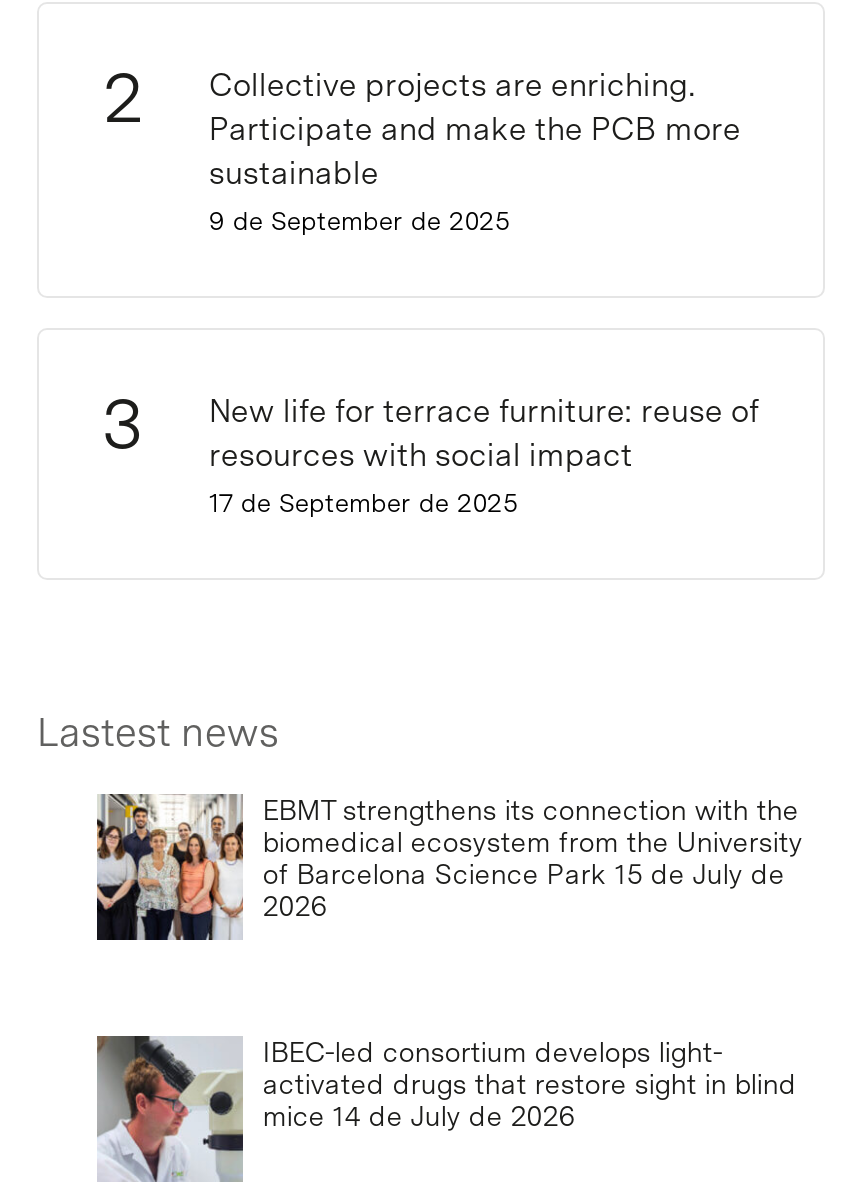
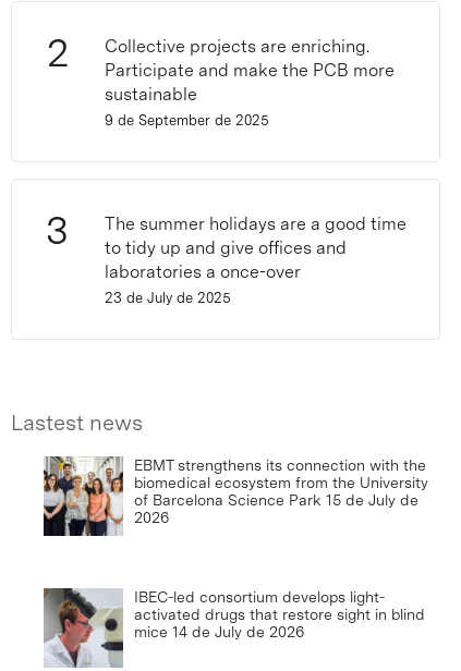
[209,392,759,518] New life for terrace furniture: reuse of | resources with social impact | 17 de September de 2025 -> [105,213,406,306] The summer holidays are a good time | to tidy up and give offices and | laboratories a once-over | 23 de July de 2025

